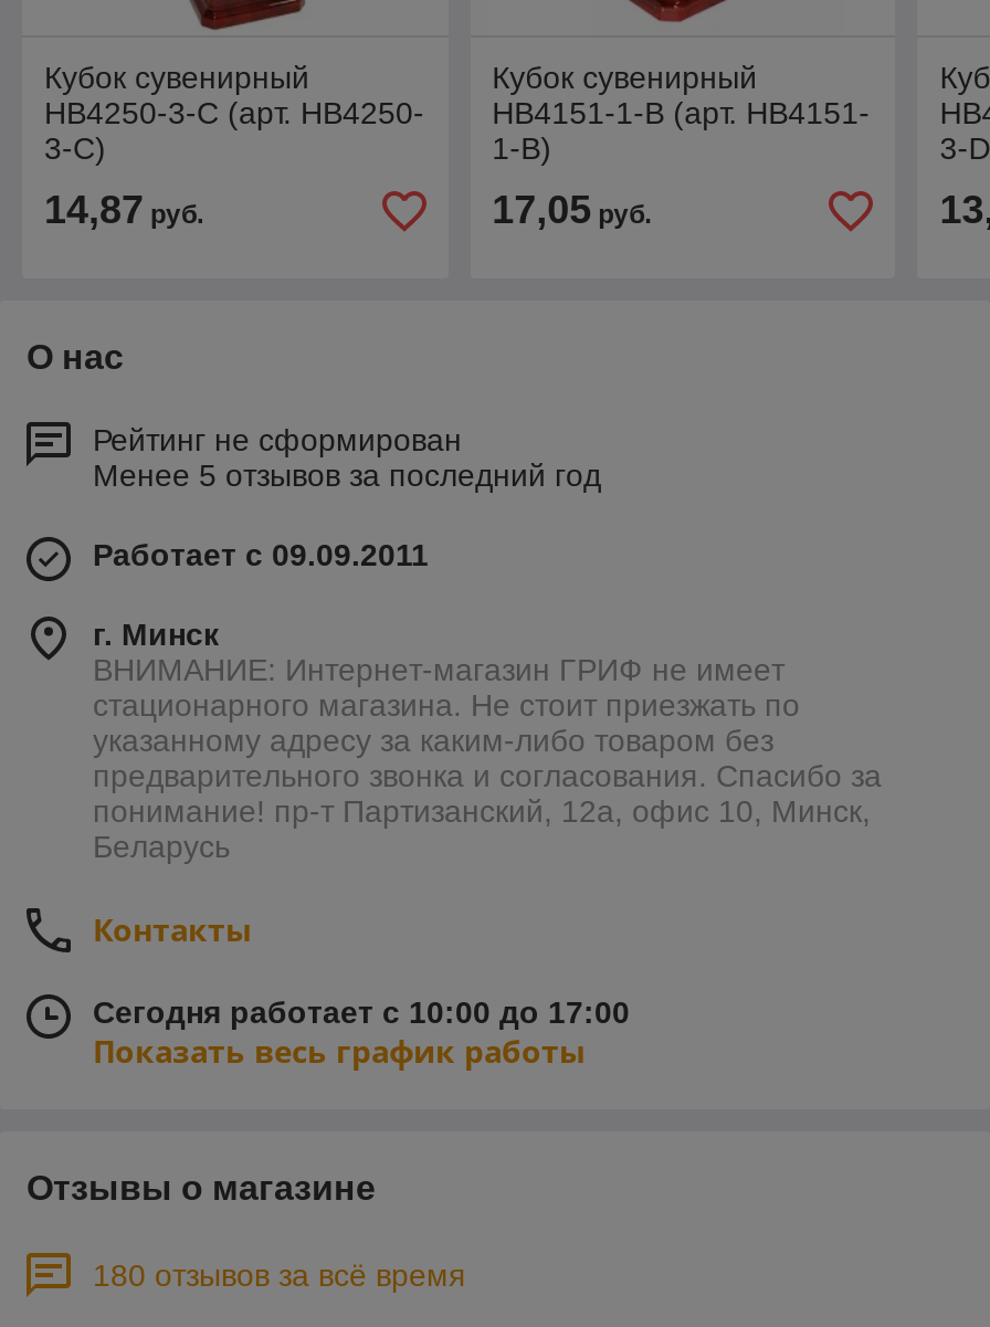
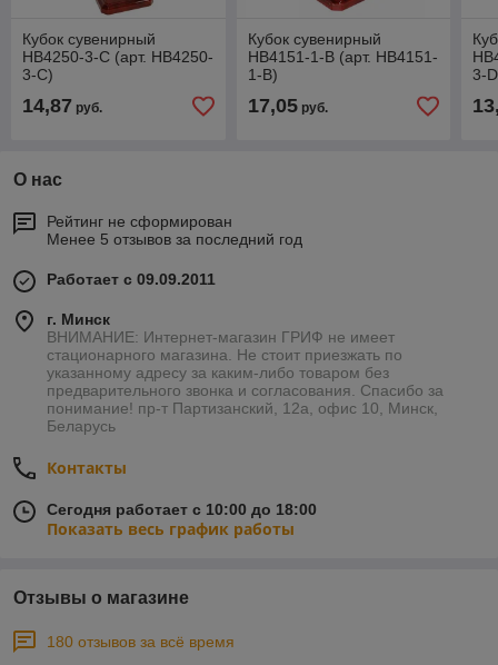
[93,995,630,1031] Сегодня работает с 10:00 до 17:00 -> [47,501,317,519] Сегодня работает с 10:00 до 18:00

